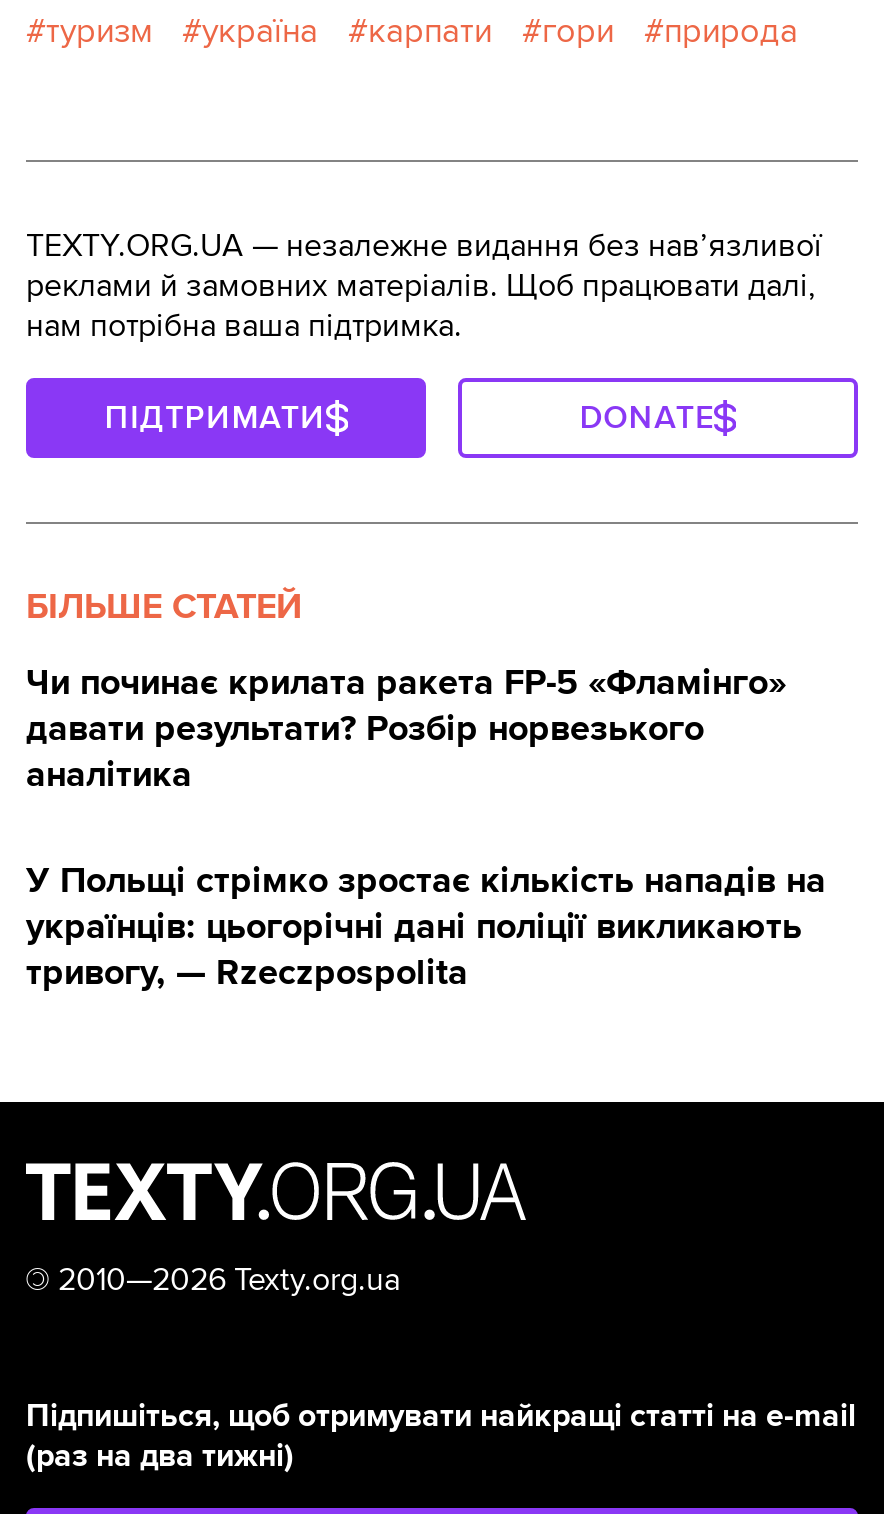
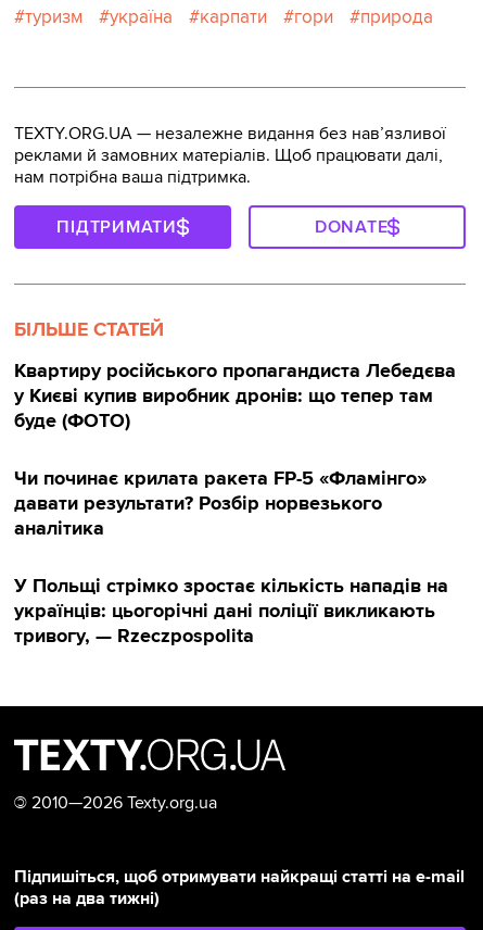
none -> [14,358,456,432] Квартиру російського пропагандиста Лебедєва | у Києві купив виробник дронів: що тепер там | буде (ФОТО)

